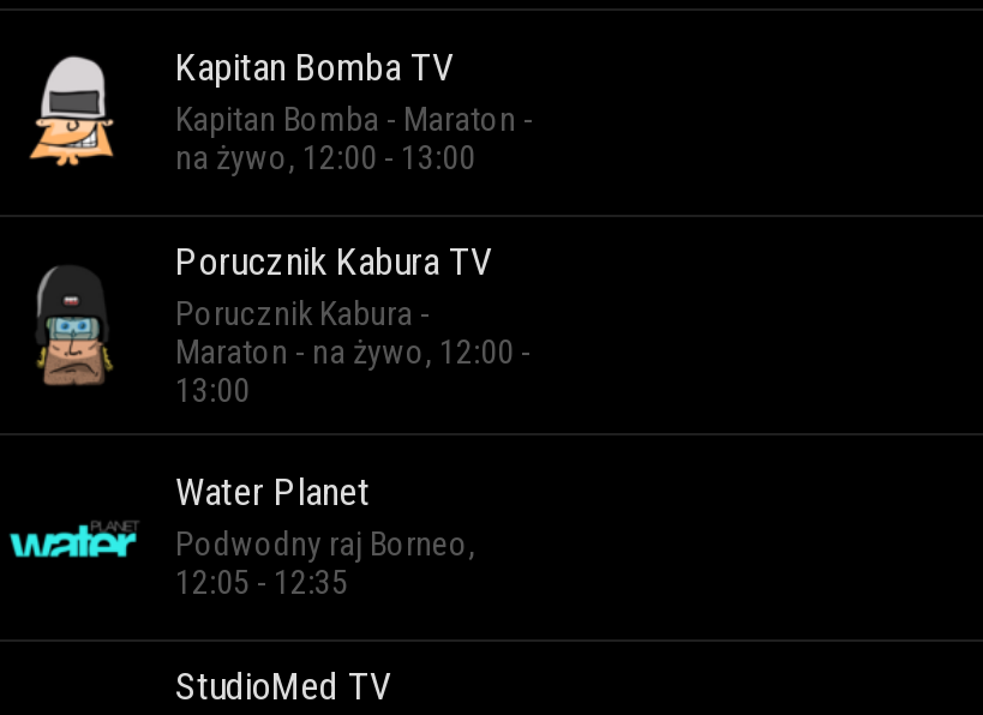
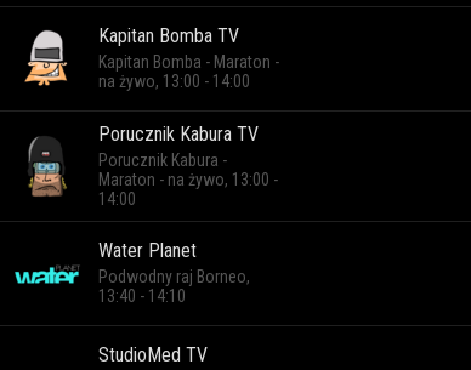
[175,138,475,176] na żywo, 12:00 - 13:00 -> [98,72,250,91] na żywo, 13:00 - 14:00
[175,331,531,369] Maraton - na żywo, 12:00 - -> [98,169,278,189] Maraton - na żywo, 13:00 -
[175,369,250,408] 13:00 -> [98,189,136,208] 14:00
[175,563,348,601] 12:05 - 12:35 -> [98,286,186,306] 13:40 - 14:10

